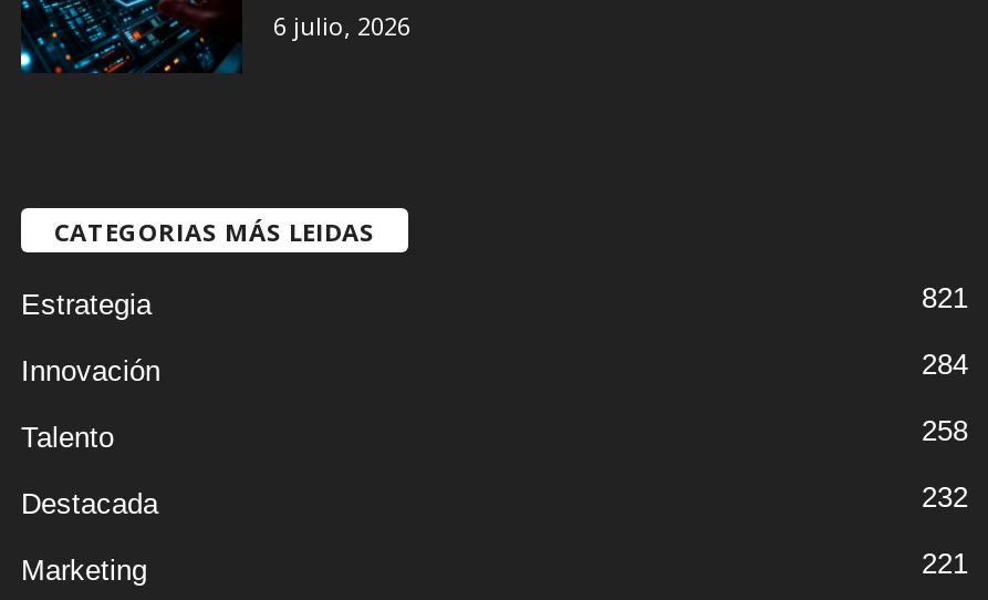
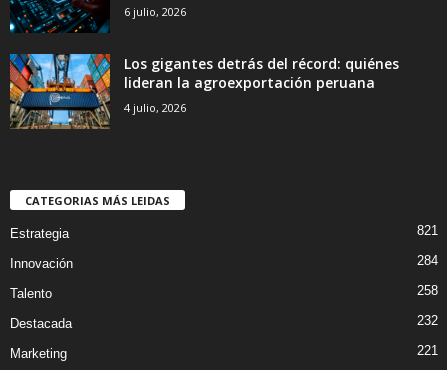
none -> [9,53,399,130] [image] | Los gigantes detrás del récord: quiénes | lideran la agroexportación peruana | 4 julio, 2026

